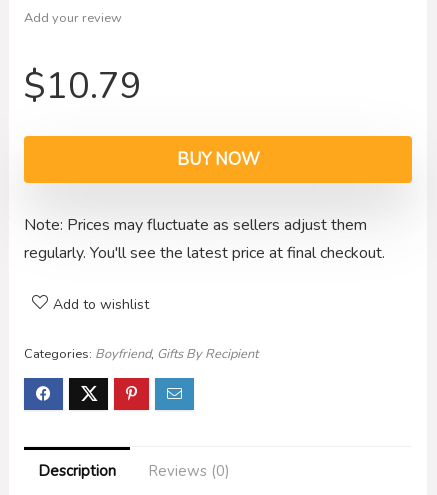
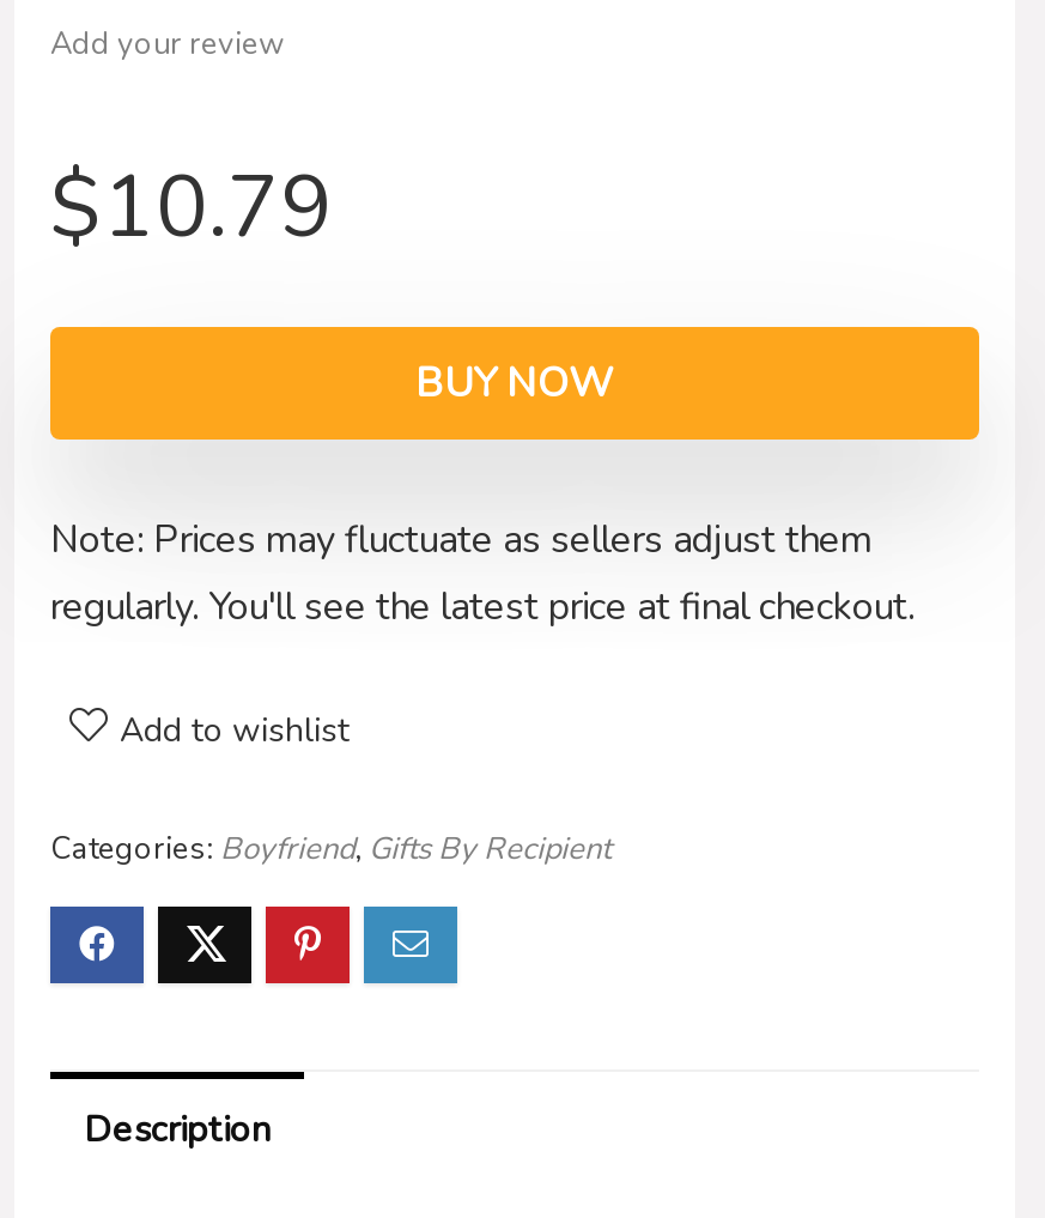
[148,461,230,481] Reviews (0) -> none

